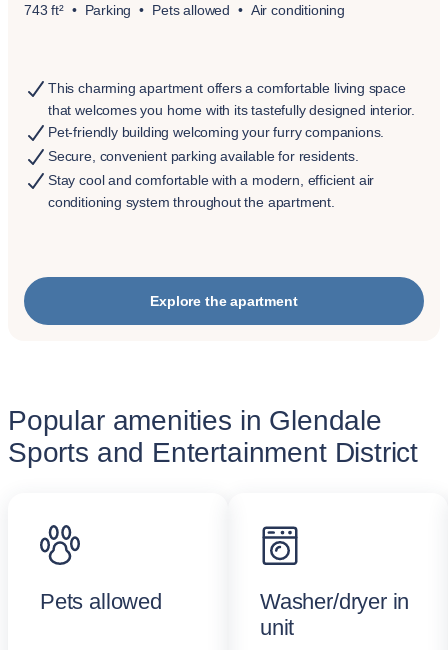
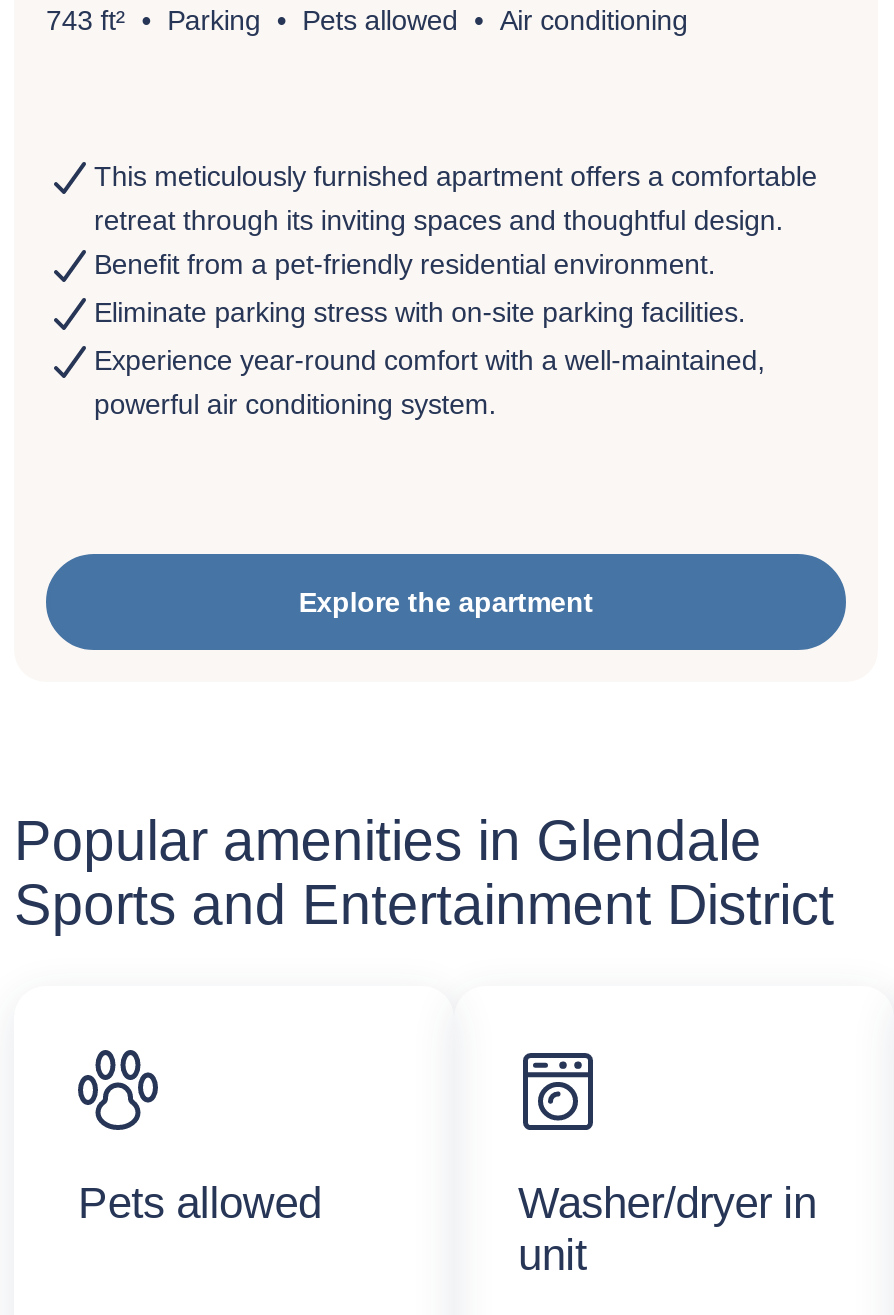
[48,80,415,140] This charming apartment offers a comfortable living space | that welcomes you home with its tastefully designed interior. | Pet-friendly building welcoming your furry companions. -> [94,160,817,280] This meticulously furnished apartment offers a comfortable | retreat through its inviting spaces and thoughtful design. | Benefit from a pet-friendly residential environment.
[48,148,359,164] Secure, convenient parking available for residents. -> [94,296,746,328] Eliminate parking stress with on-site parking facilities.
[48,172,374,210] Stay cool and comfortable with a modern, efficient air | conditioning system throughout the apartment. -> [94,344,765,420] Experience year-round comfort with a well-maintained, | powerful air conditioning system.

